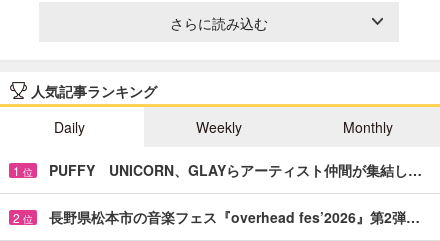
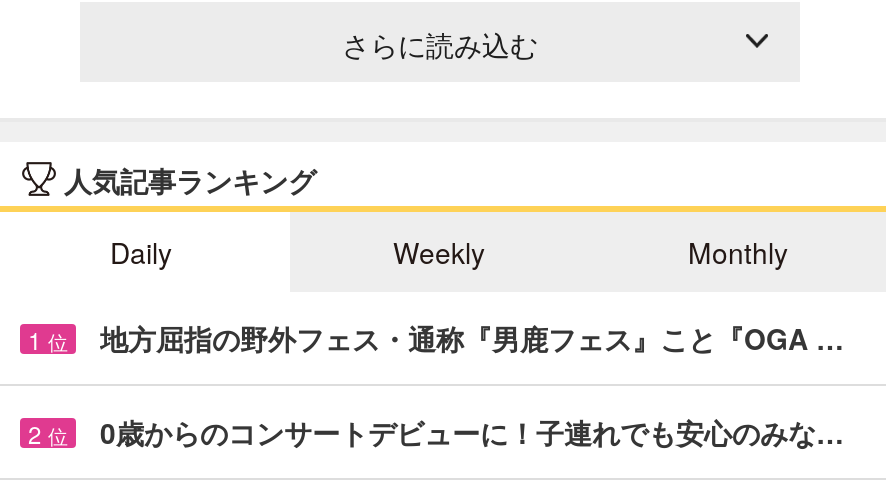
[49,160,422,180] PUFFY UNICORN、GLAYらアーティスト仲間が集結し… -> [100,318,844,358] 地方屈指の野外フェス・通称『男鹿フェス』こと『OGA …
[49,207,420,227] 長野県松本市の音楽フェス『overhead fes’2026』第2弾… -> [100,412,844,452] 0歳からのコンサートデビューに！子連れでも安心のみな…

